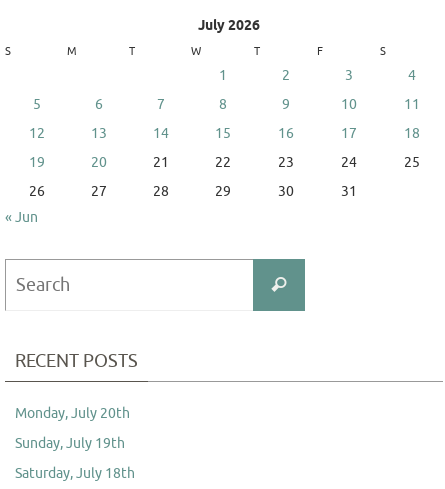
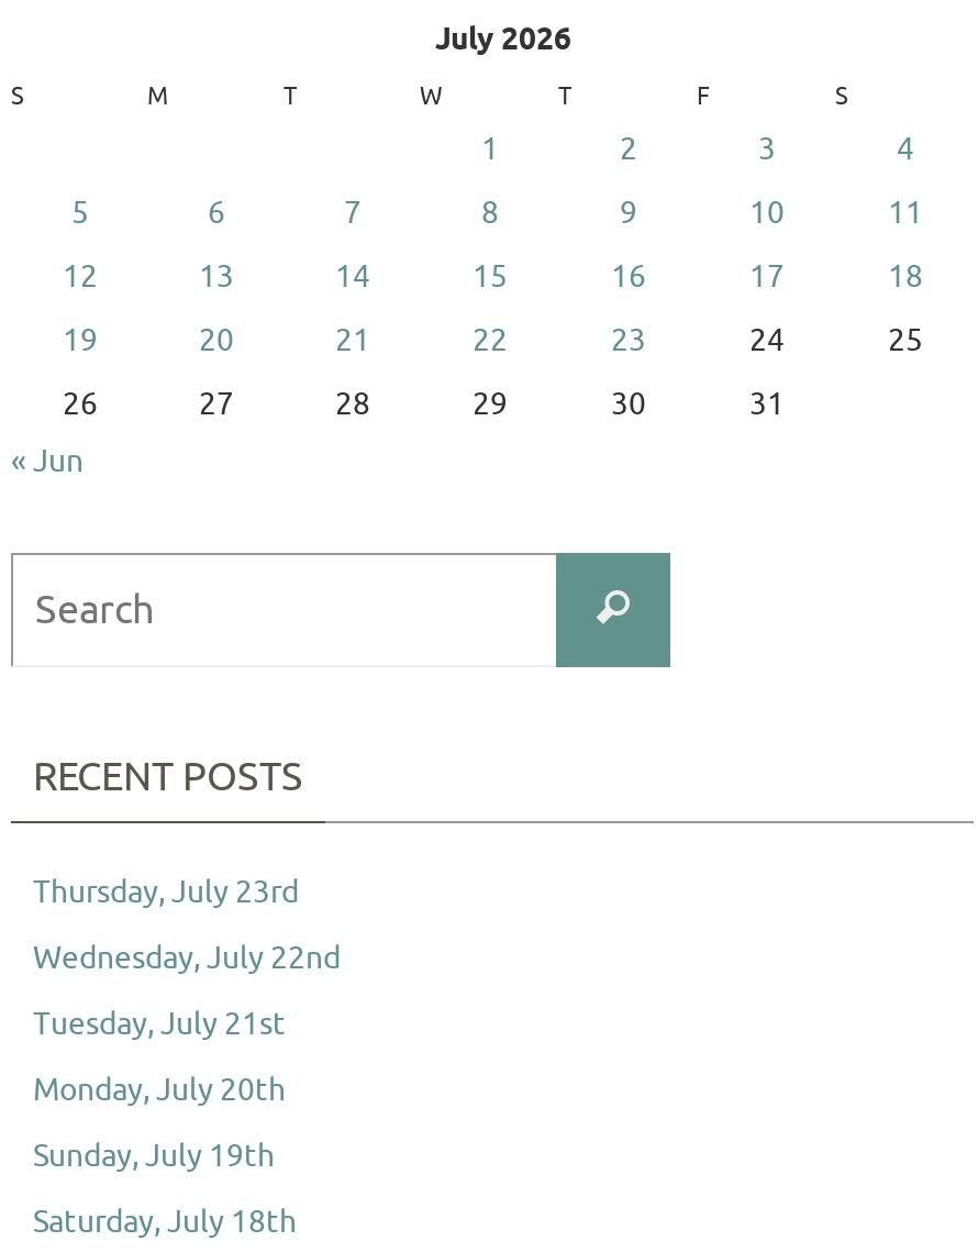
none -> [33,873,341,1042] Thursday, July 23rd | Wednesday, July 22nd | Tuesday, July 21st

